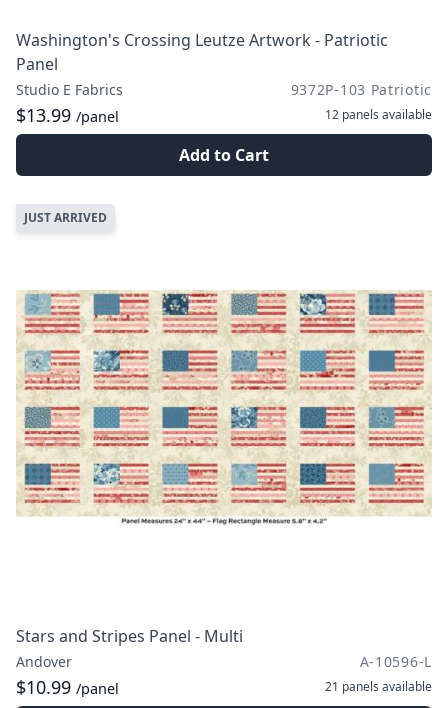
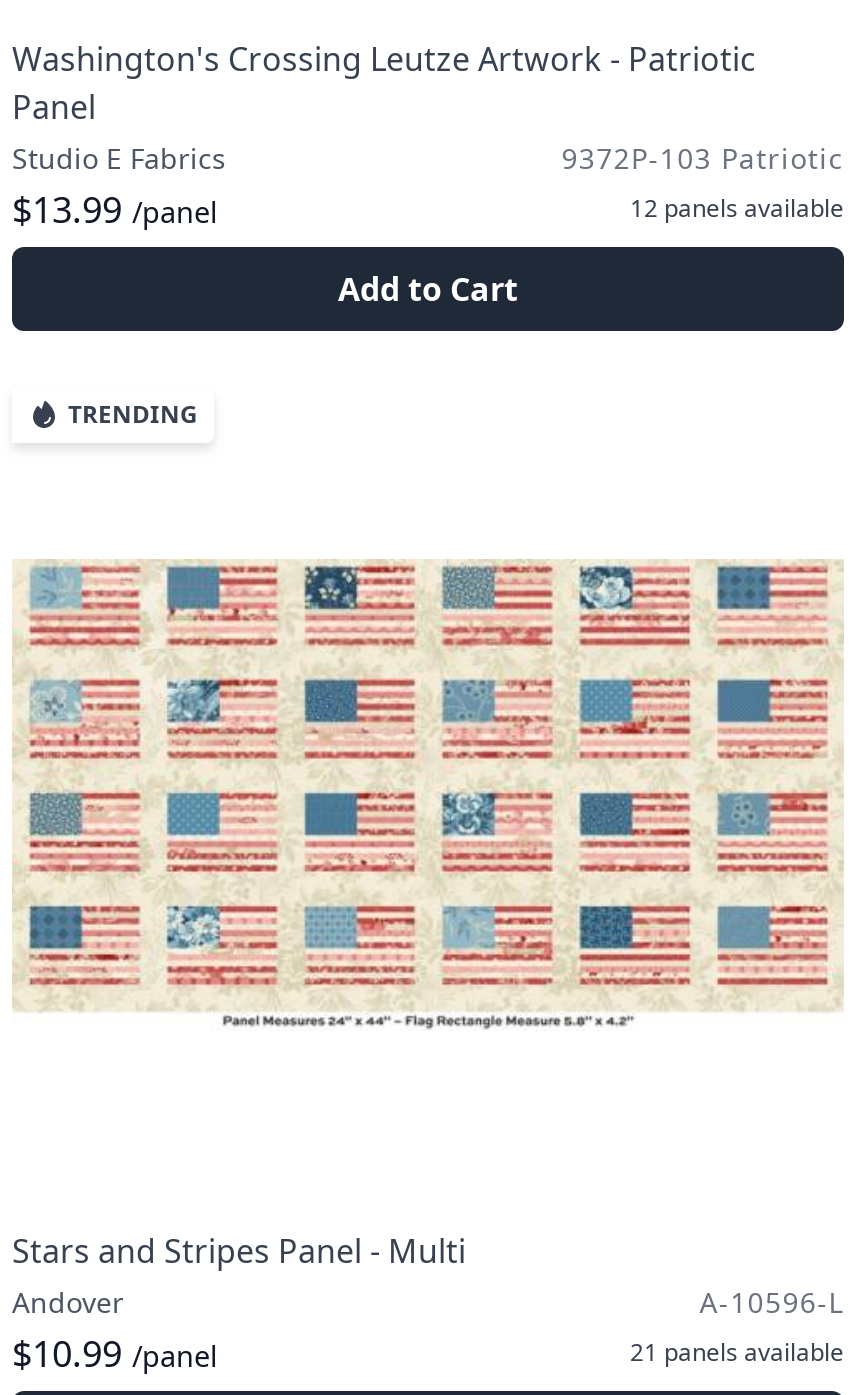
[24,209,107,226] JUST ARRIVED -> [68,397,198,431] TRENDING

